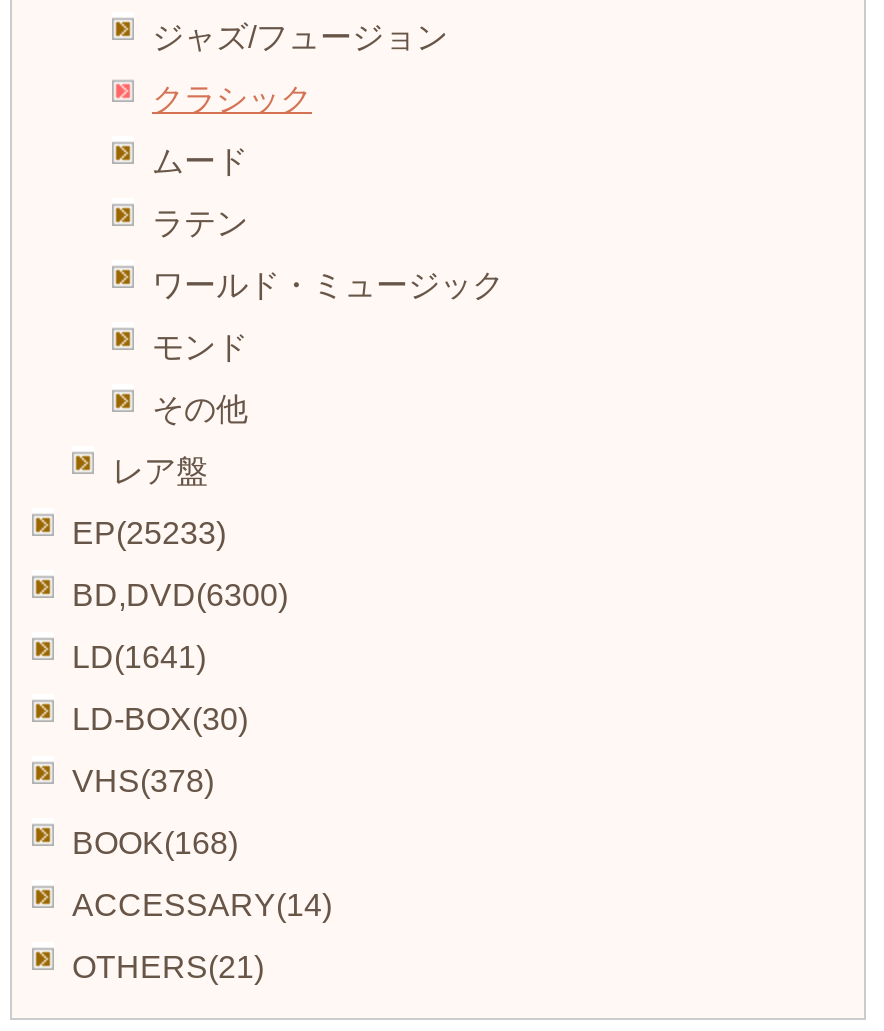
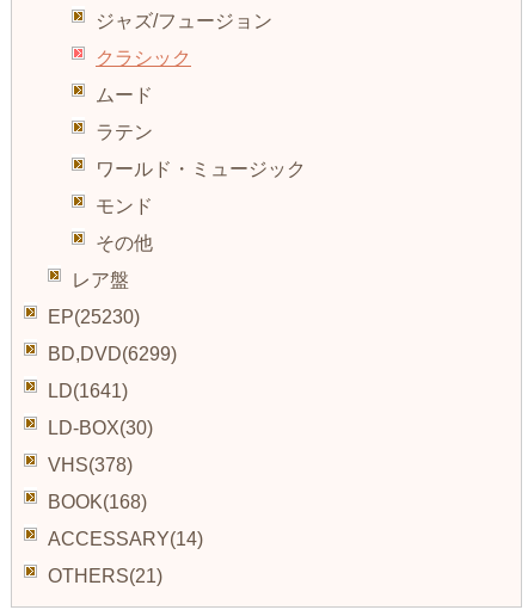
[72,516,226,550] EP(25233) -> [48,307,140,327] EP(25230)
[72,578,288,612] BD,DVD(6300) -> [48,344,177,364] BD,DVD(6299)

